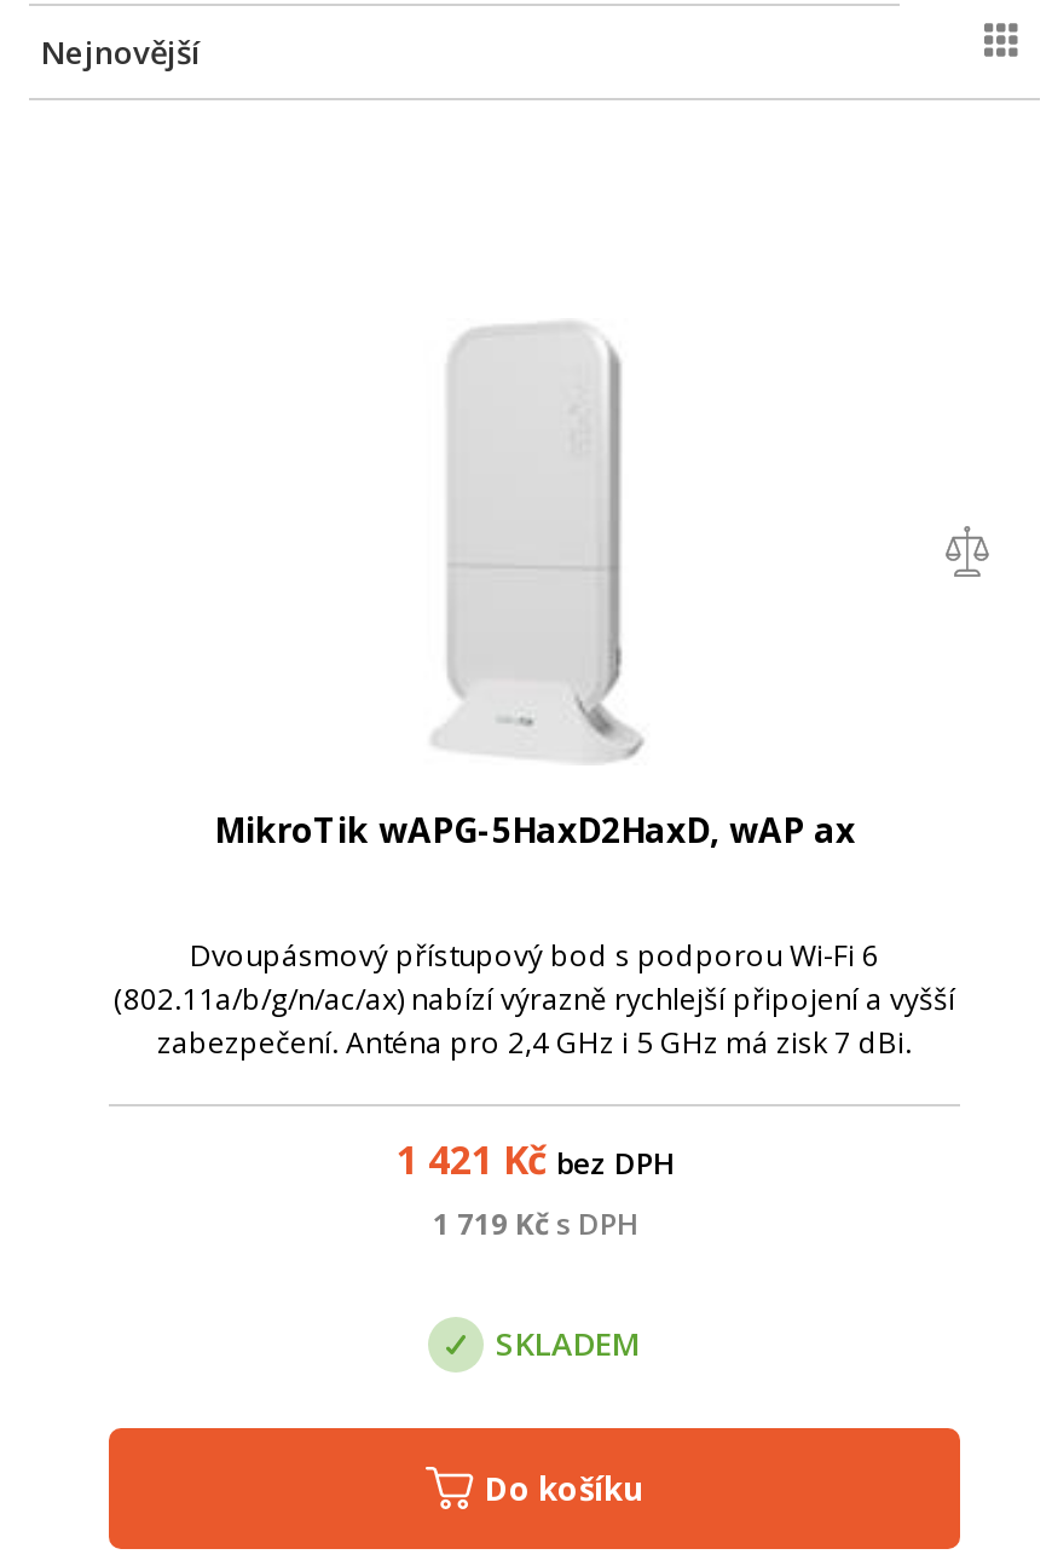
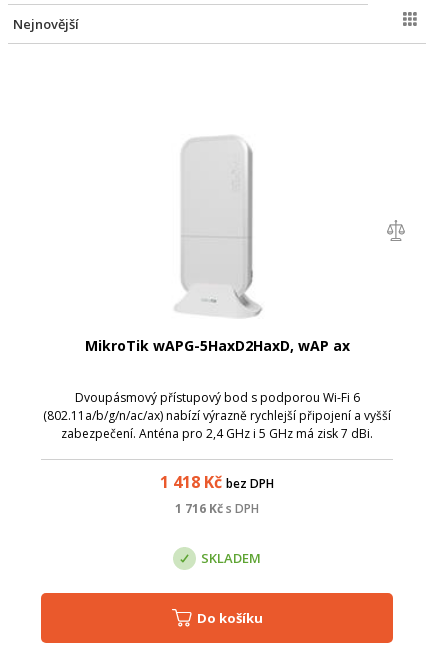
[397,1134,672,1187] 1 421 Kč bez DPH -> [160,471,274,493] 1 418 Kč bez DPH
[433,1204,636,1245] 1 719 Kč s DPH -> [175,500,259,517] 1 716 Kč s DPH

